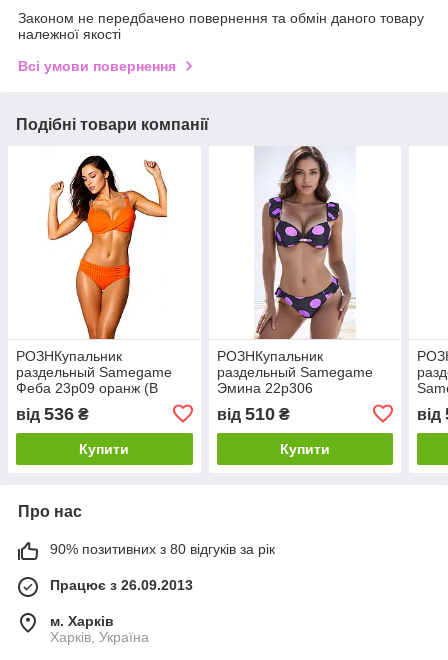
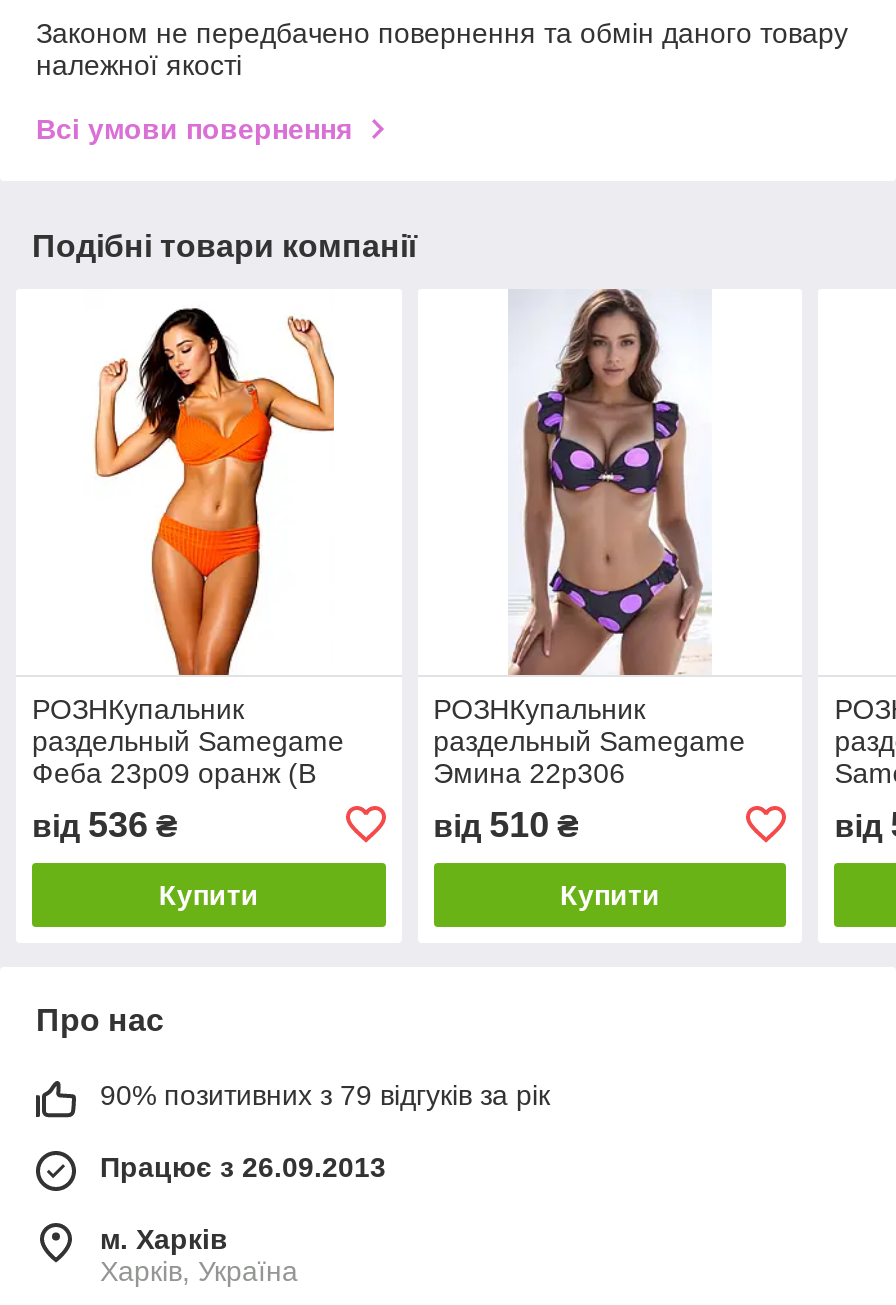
[50,540,275,556] 90% позитивних з 80 відгуків за рік -> [100,1078,550,1110] 90% позитивних з 79 відгуків за рік

